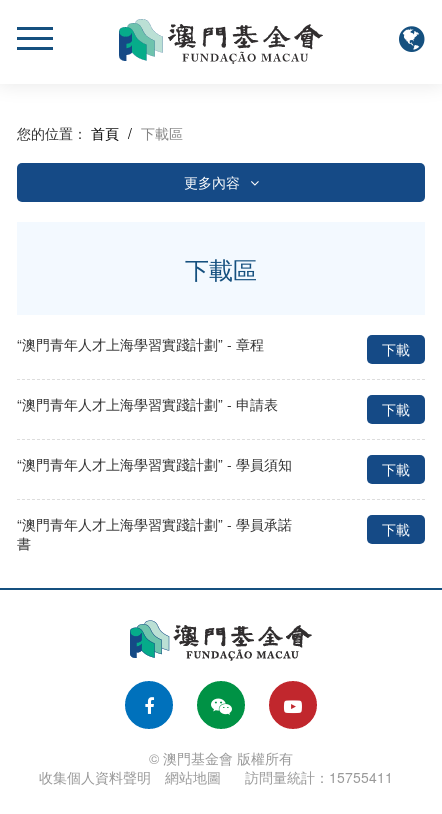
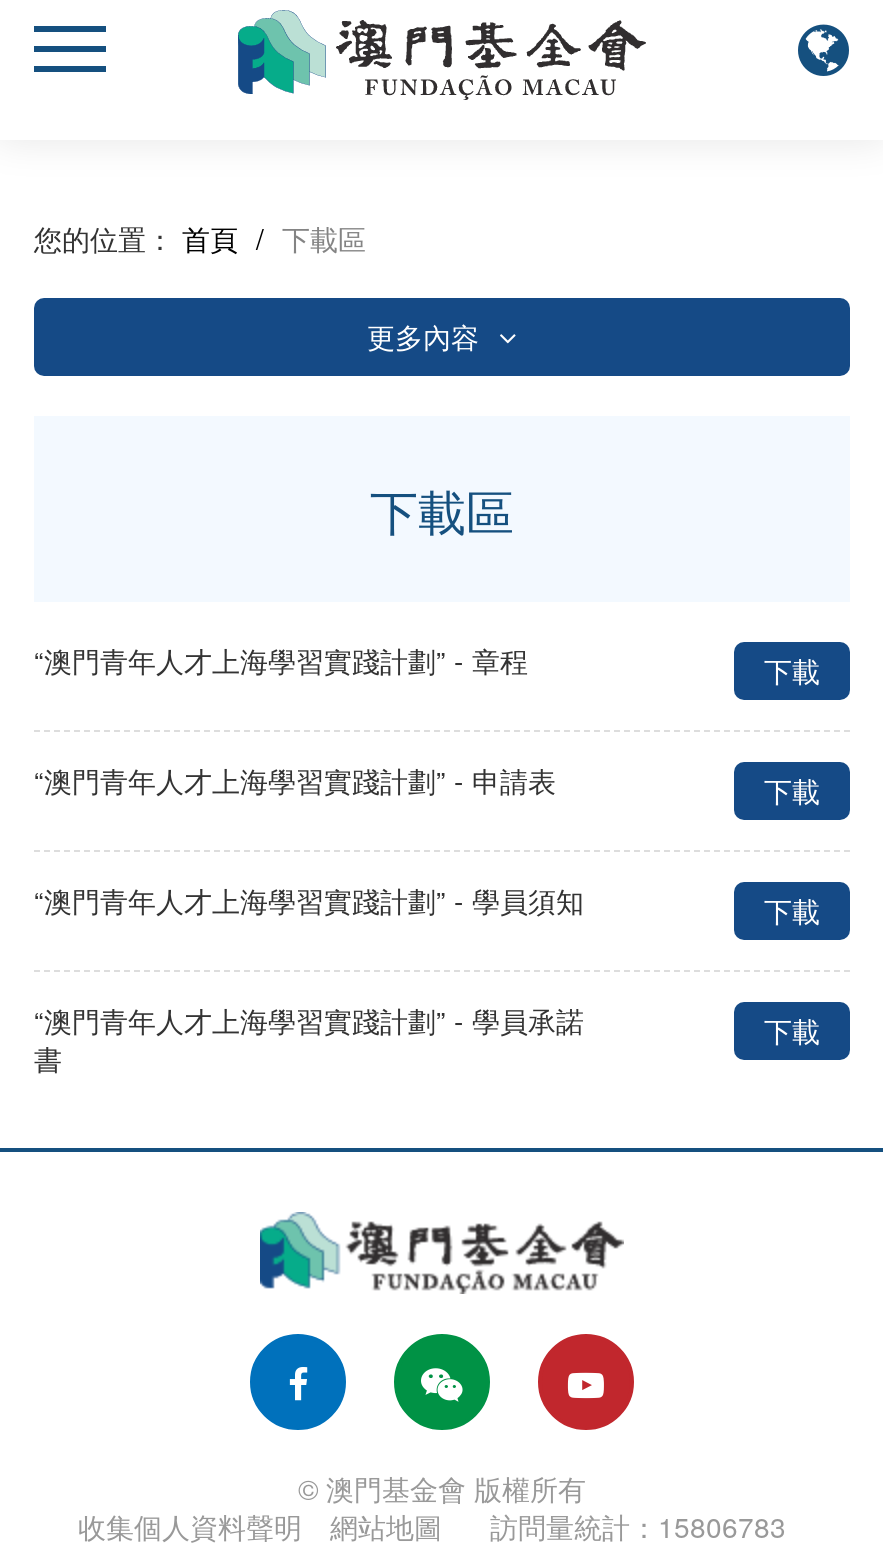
[39,767,393,787] 收集個人資料聲明 網站地圖 訪問量統計：15755411 -> [78,1506,786,1546] 收集個人資料聲明 網站地圖 訪問量統計：15806783

